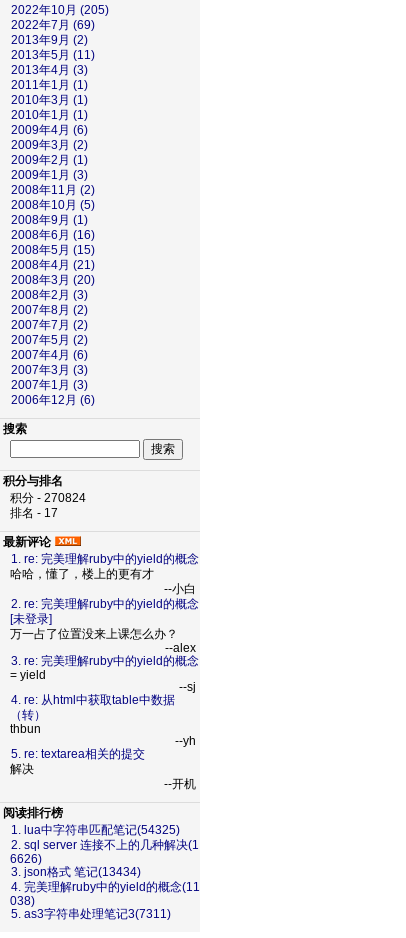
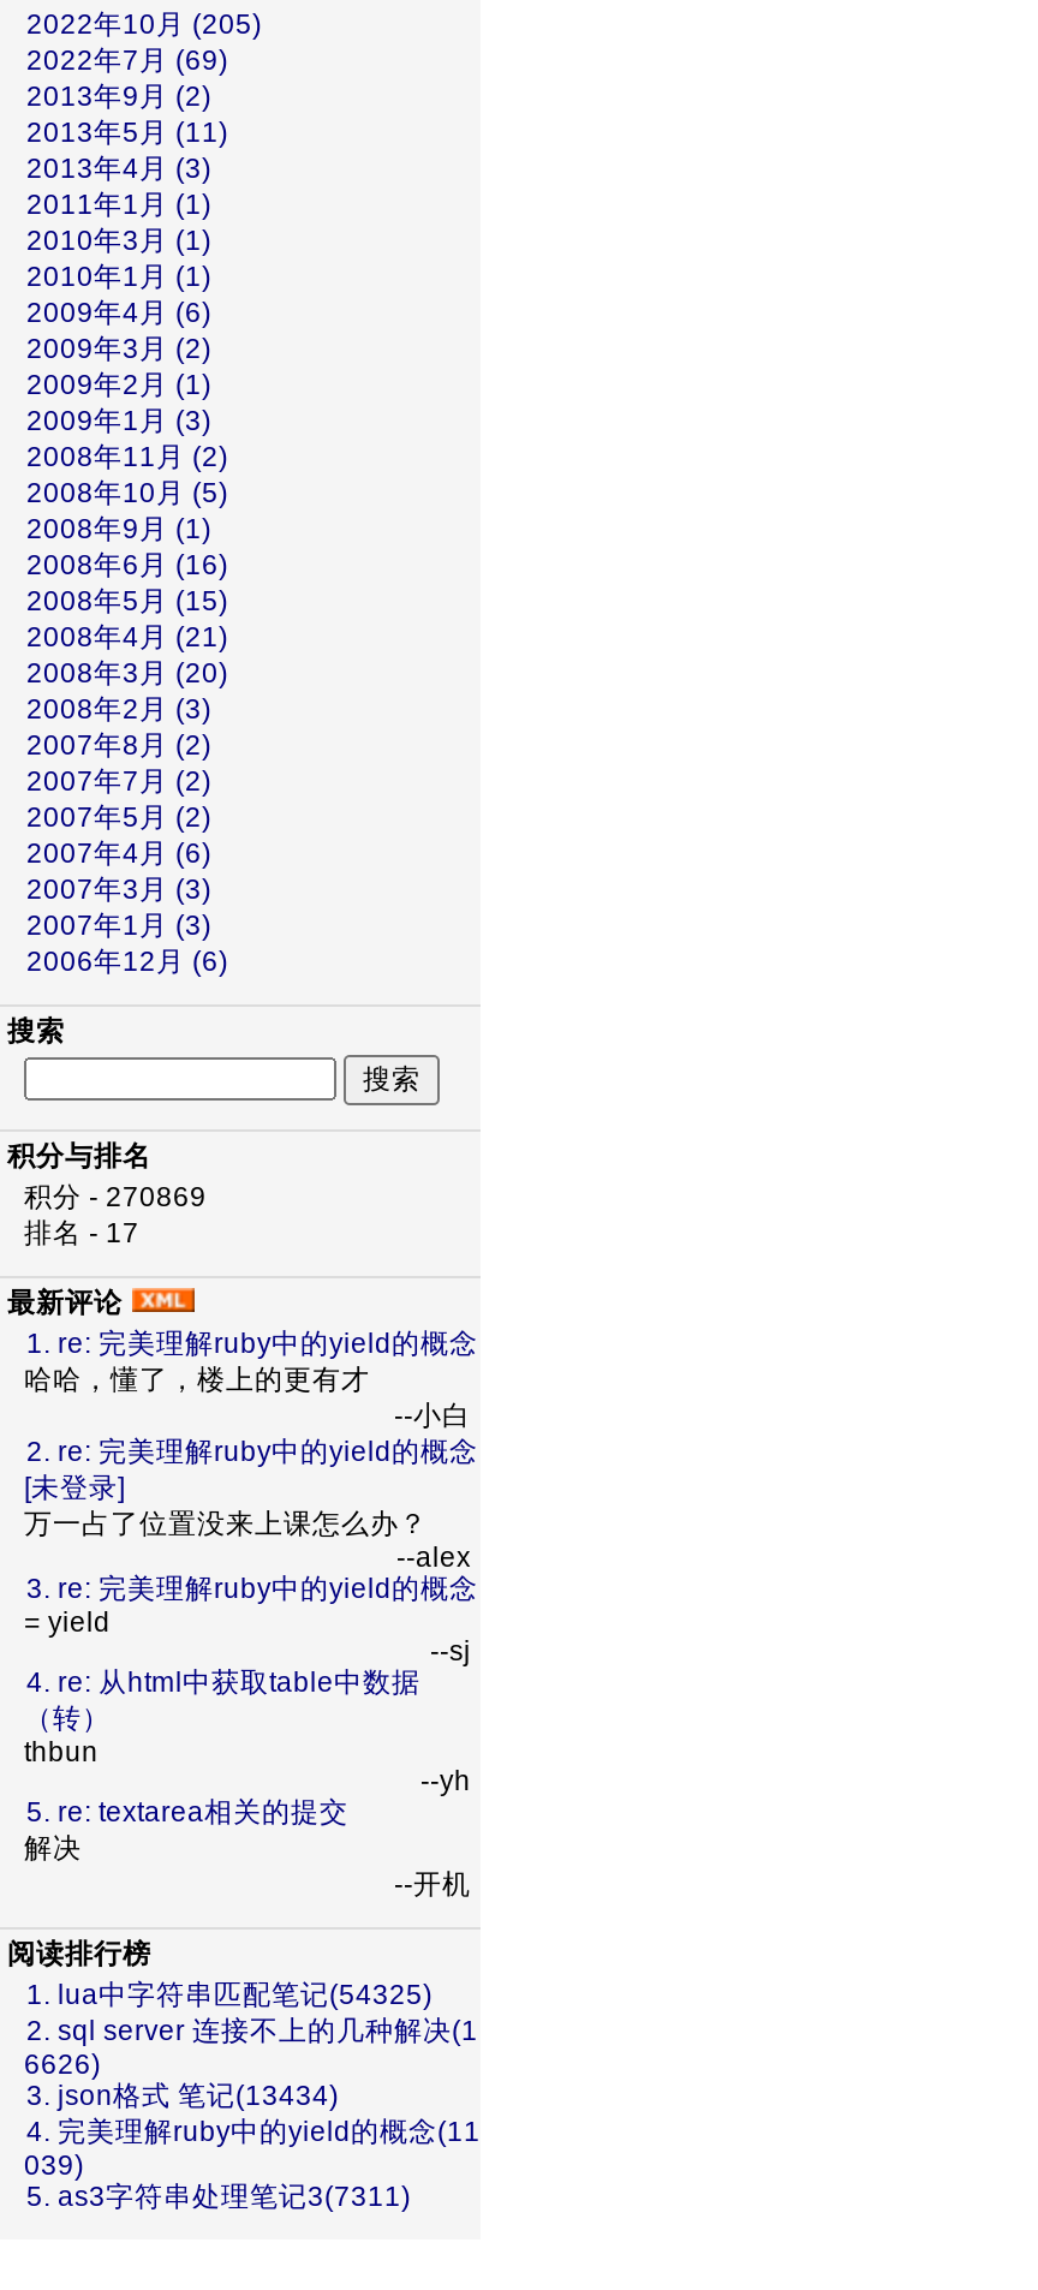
[10,492,86,504] 积分 - 270824 -> [24,1182,207,1211] 积分 - 270869
[10,895,35,907] 038) -> [24,2151,84,2179] 039)

